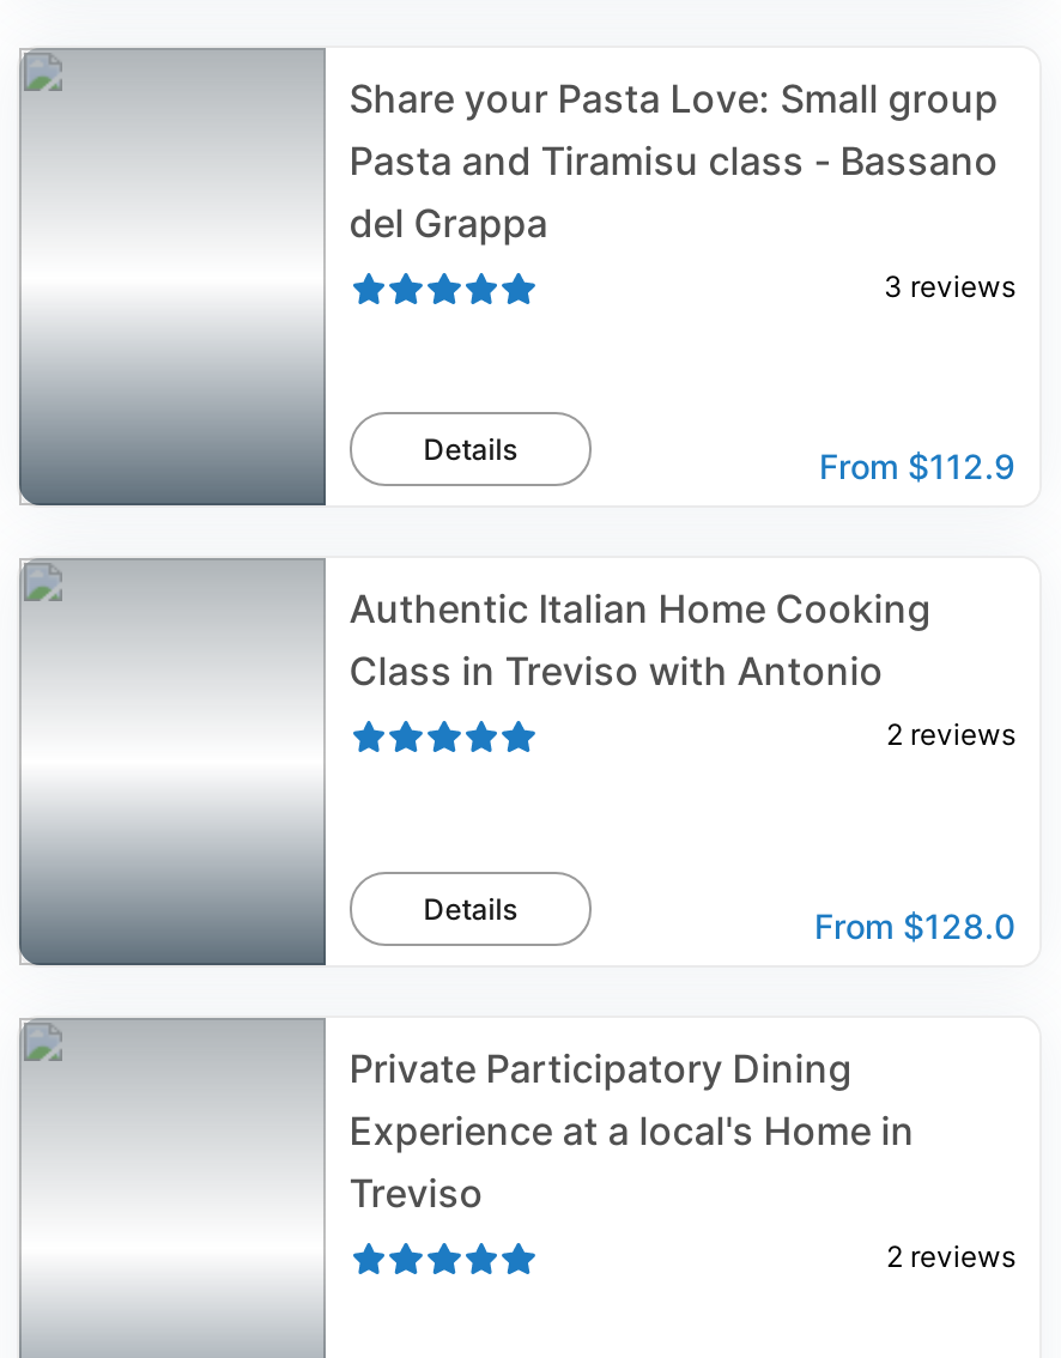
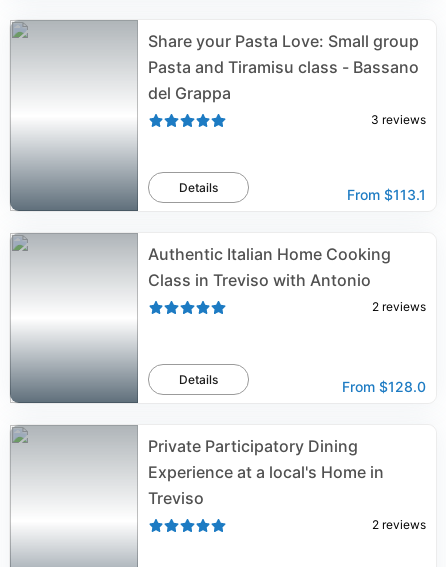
[819,445,1015,486] From $112.9 -> [347,186,426,203] From $113.1

